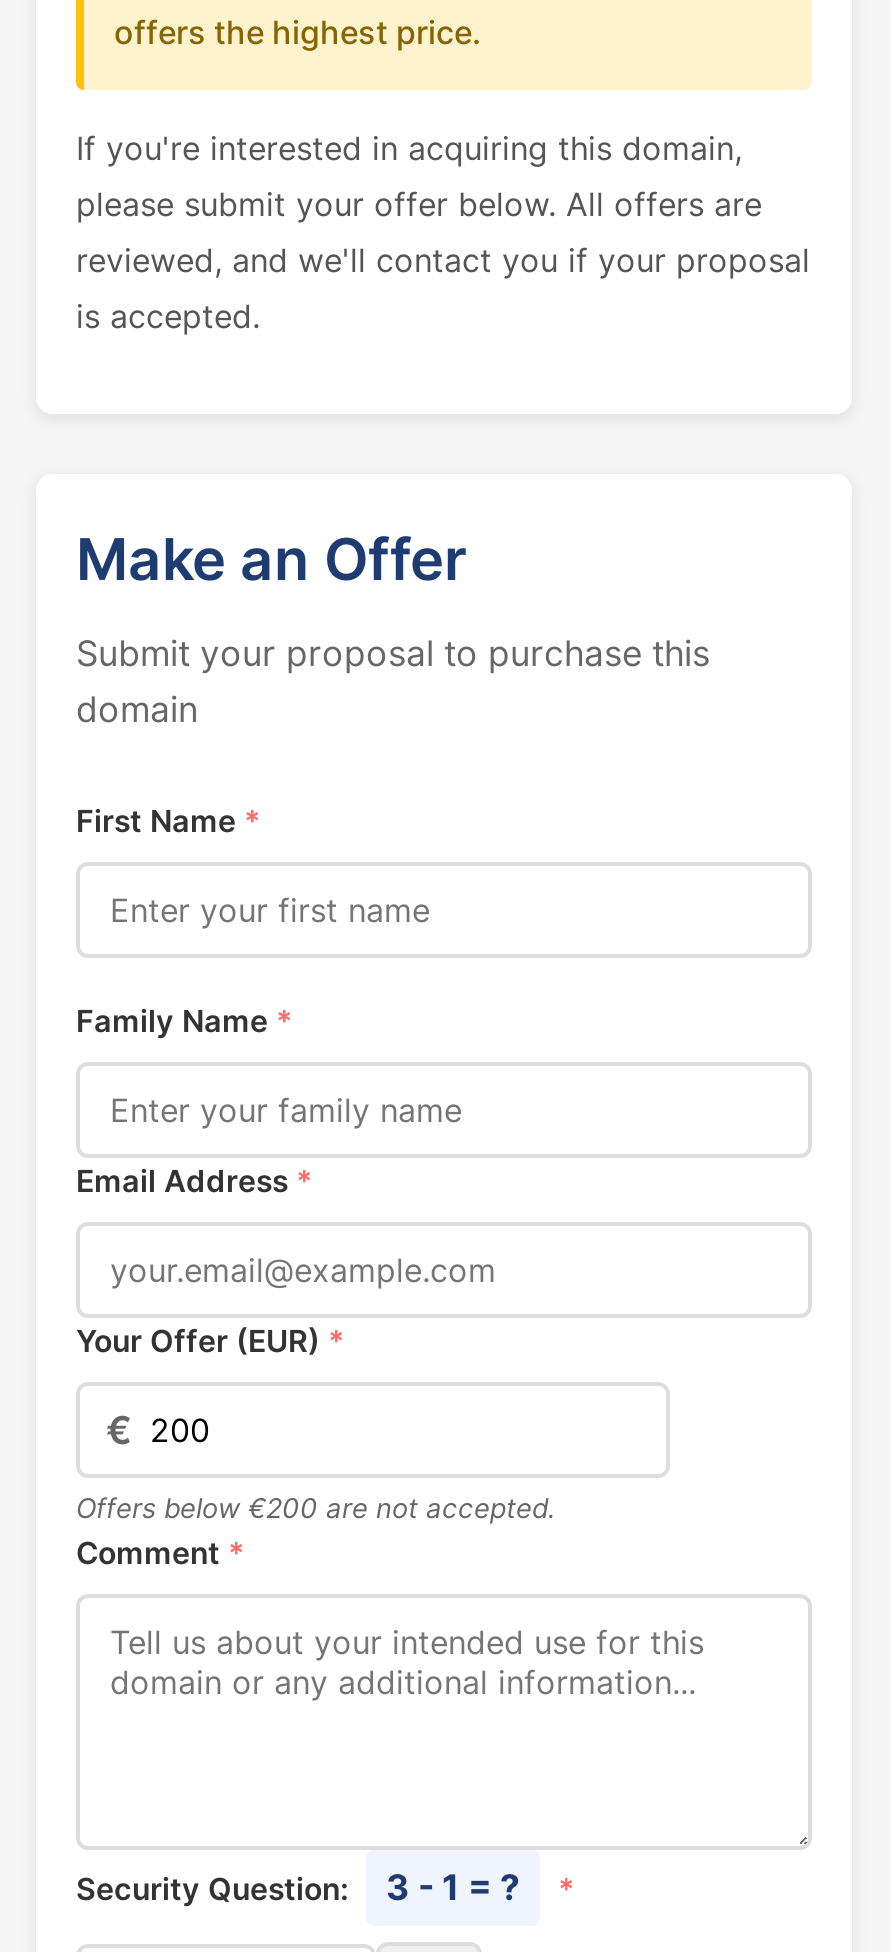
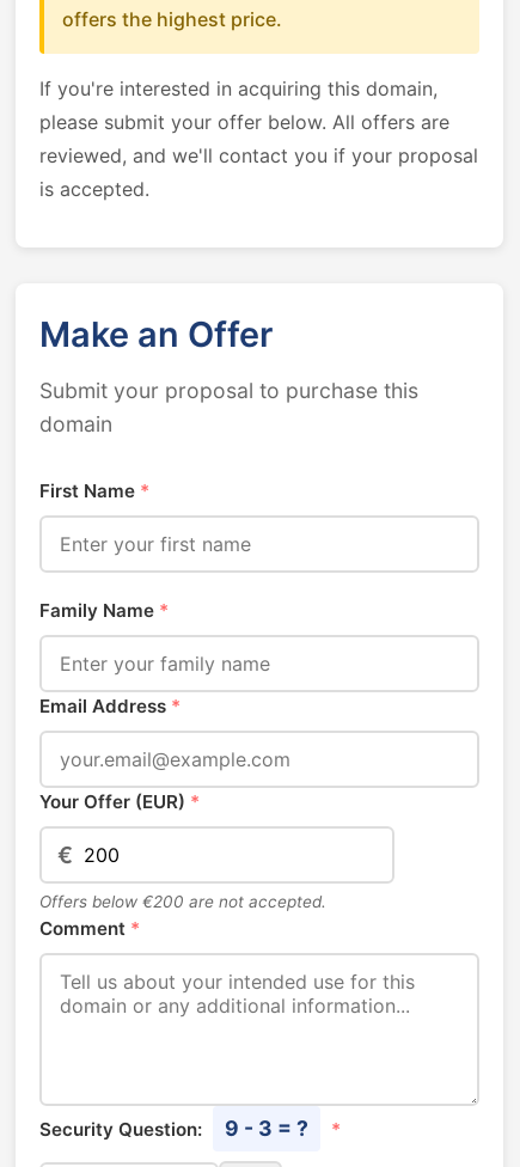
[386,1866,520,1908] 3 - 1 = ? -> [225,1116,308,1141] 9 - 3 = ?

